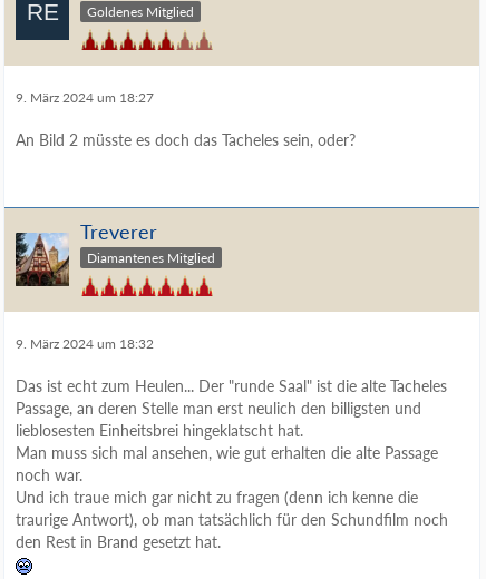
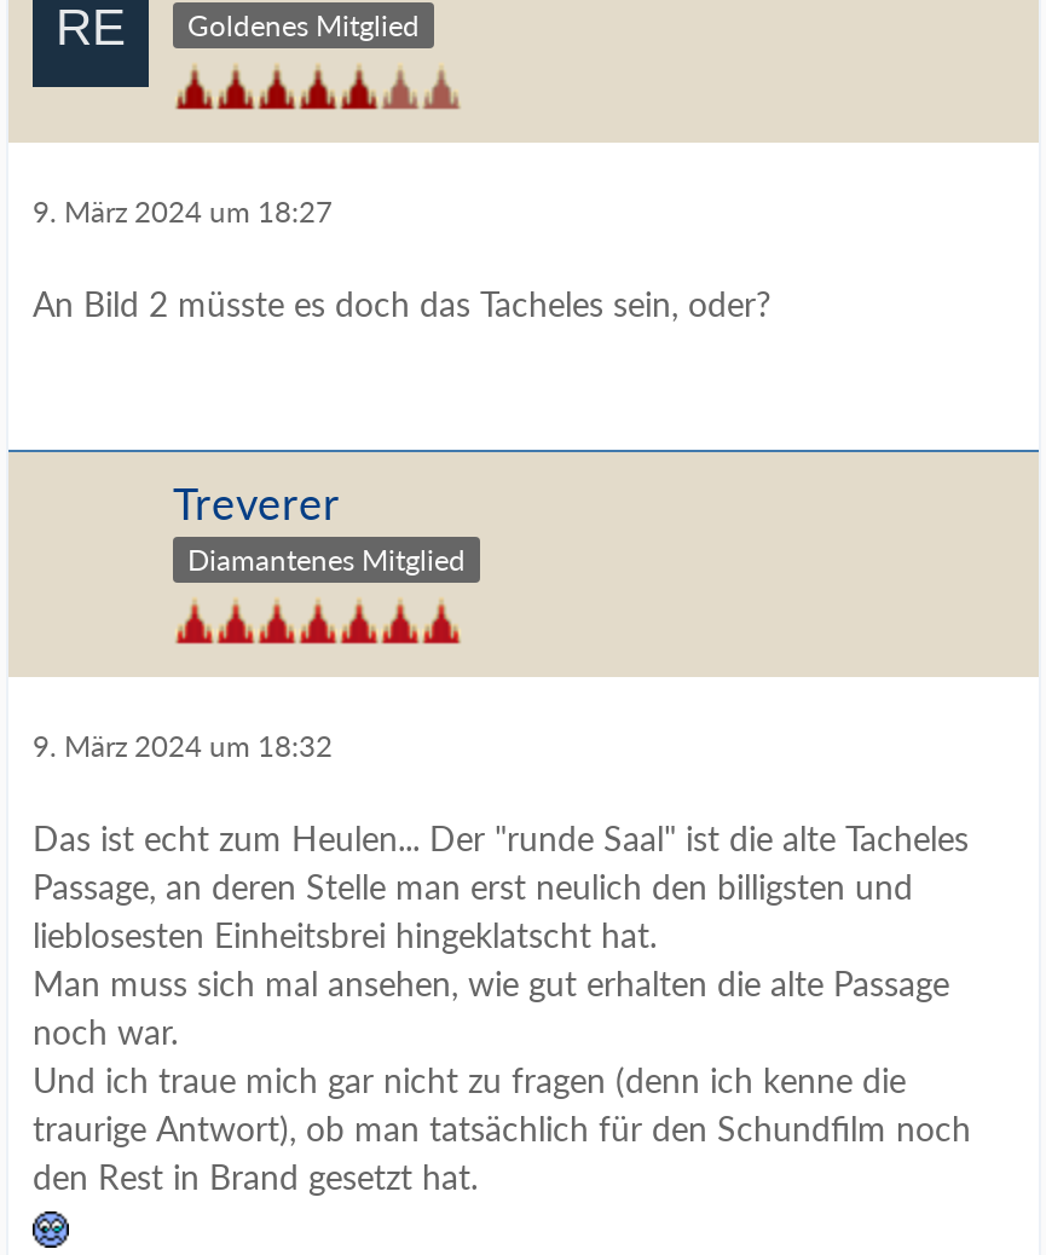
[14,232,70,287] [image] -> none

